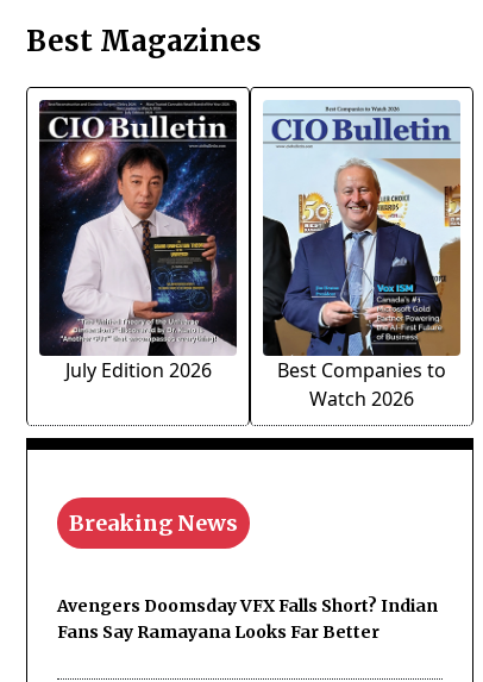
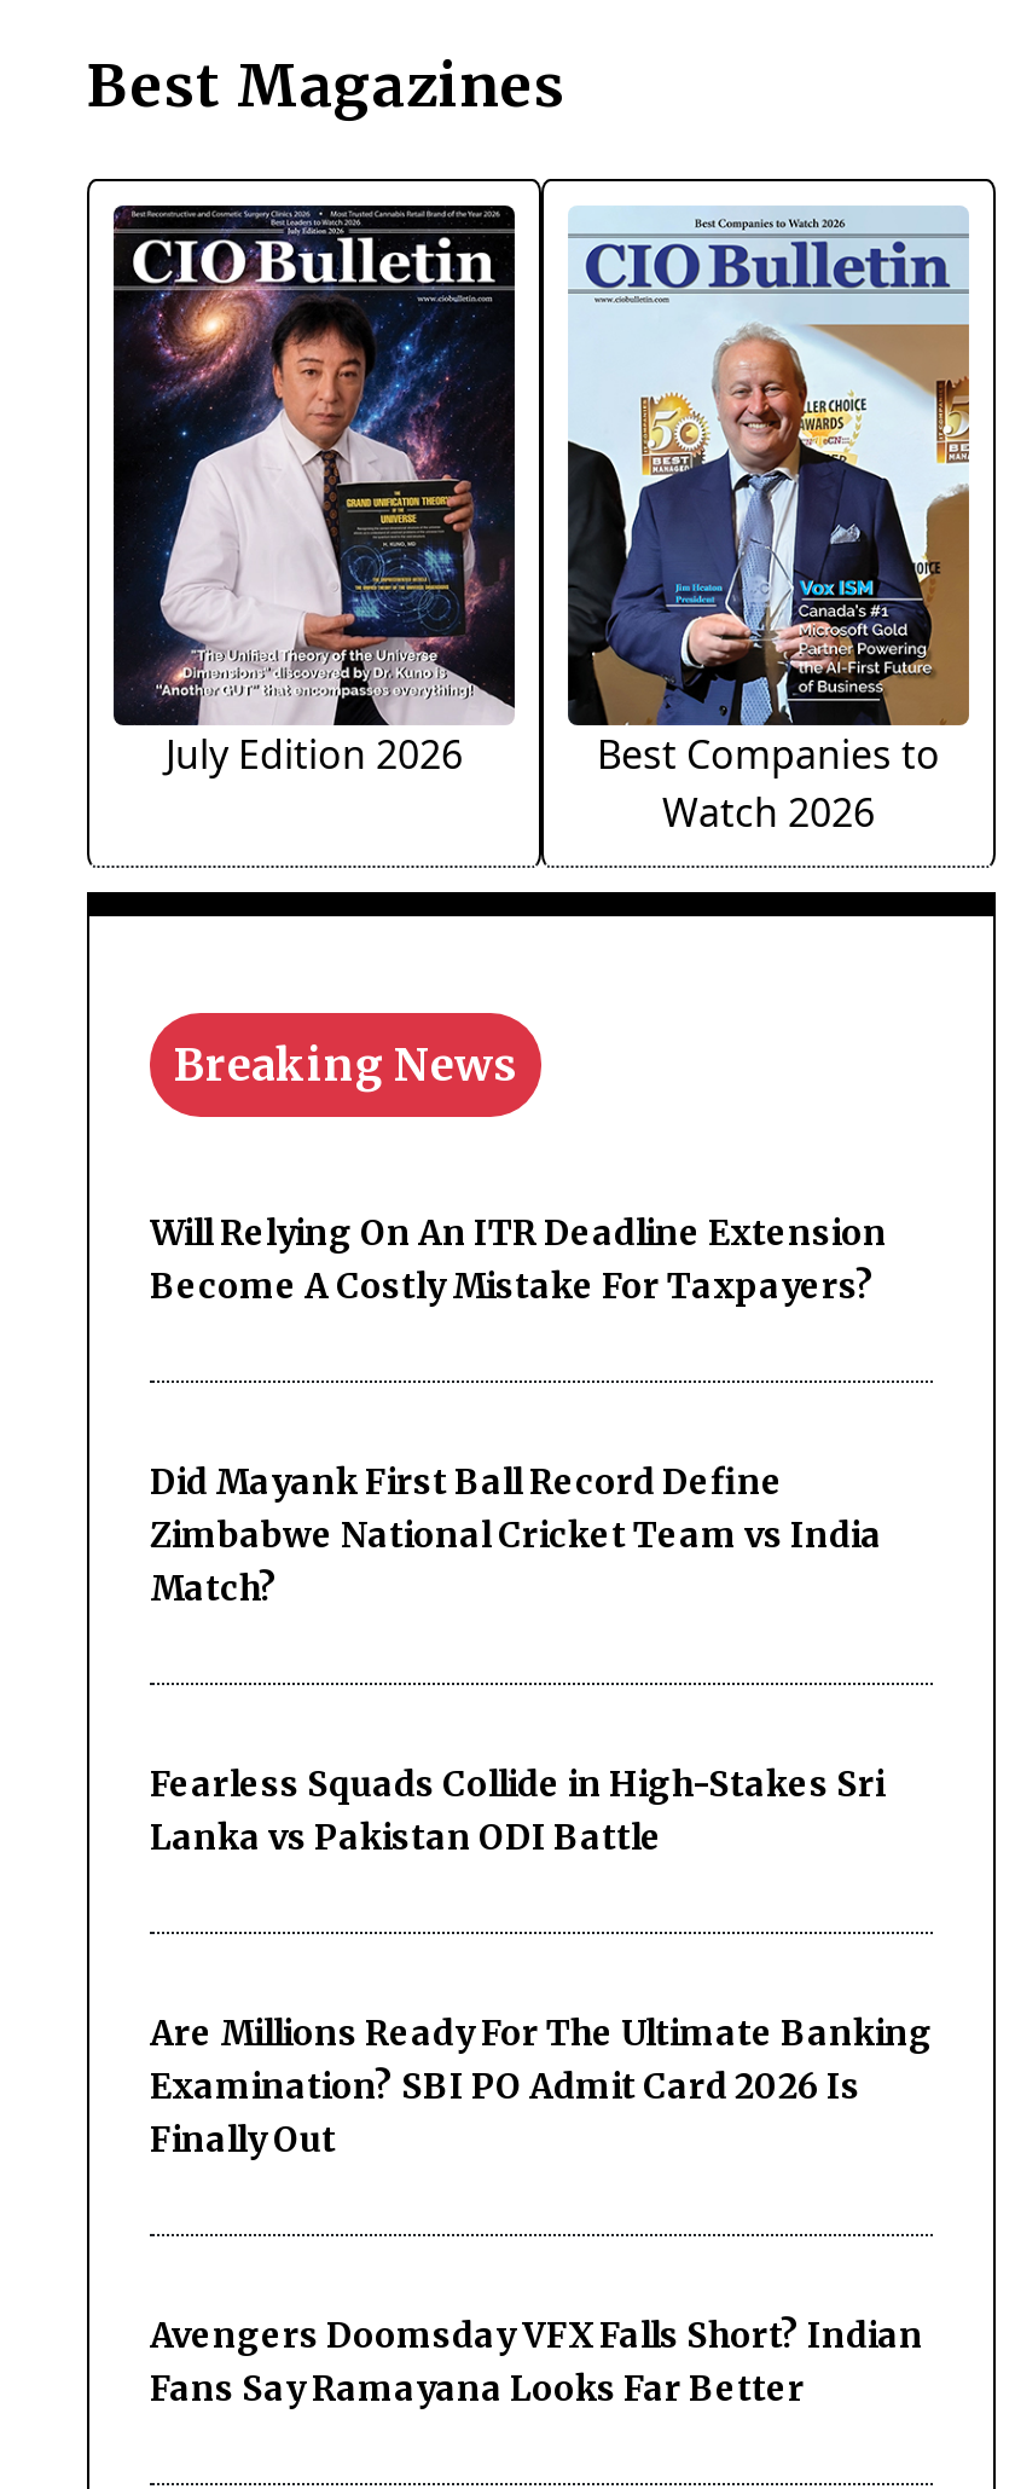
none -> [150,1212,887,1309] Will Relying On An ITR Deadline Extension | Become A Costly Mistake For Taxpayers?
none -> [150,1461,882,1611] Did Mayank First Ball Record Define | Zimbabwe National Cricket Team vs India | Match?
none -> [150,1763,884,1860] Fearless Squads Collide in High-Stakes Sri | Lanka vs Pakistan ODI Battle
none -> [150,2012,933,2162] Are Millions Ready For The Ultimate Banking | Examination? SBI PO Admit Card 2026 Is | Finally Out

